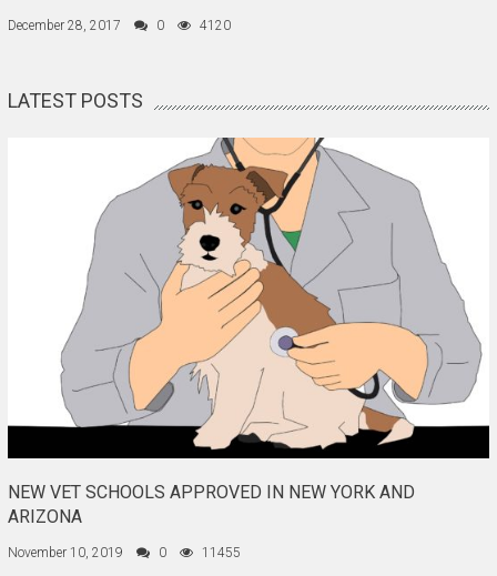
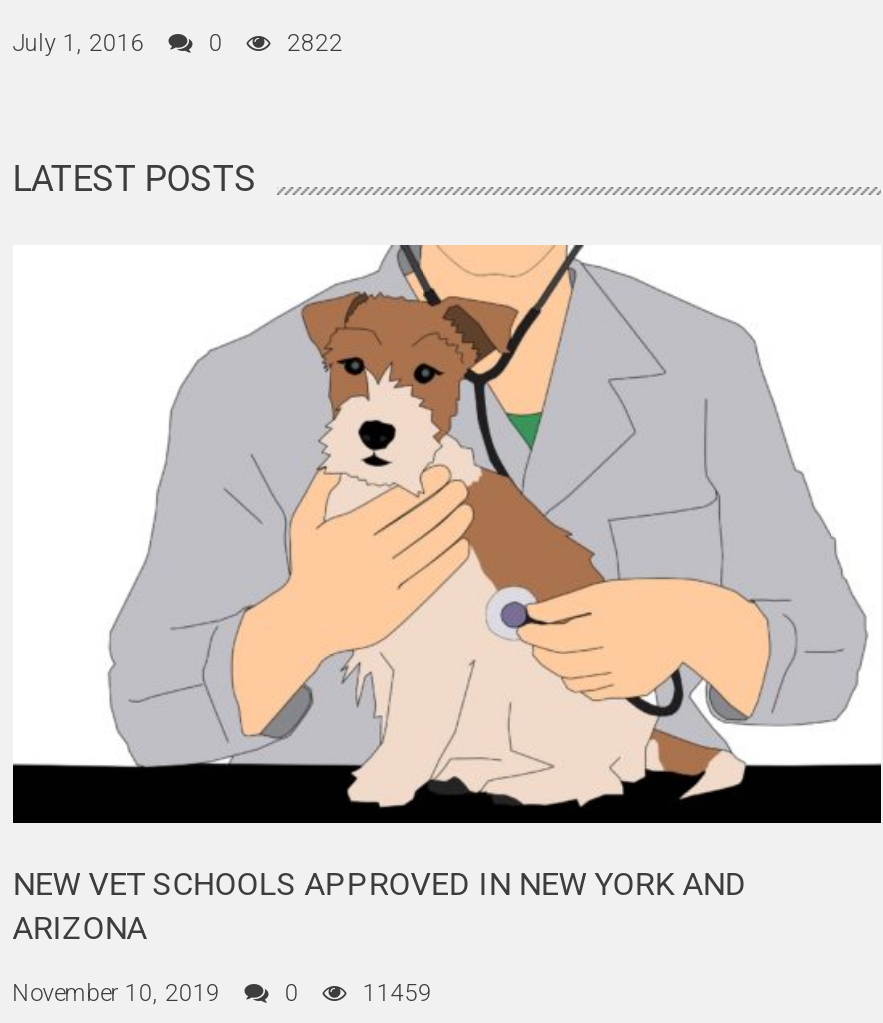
[7,17,121,33] December 28, 2017 -> [12,28,144,56] July 1, 2016
[199,17,230,33] 4120 -> [286,28,342,56] 2822
[202,545,240,561] 11455 -> [362,980,432,1008] 11459

